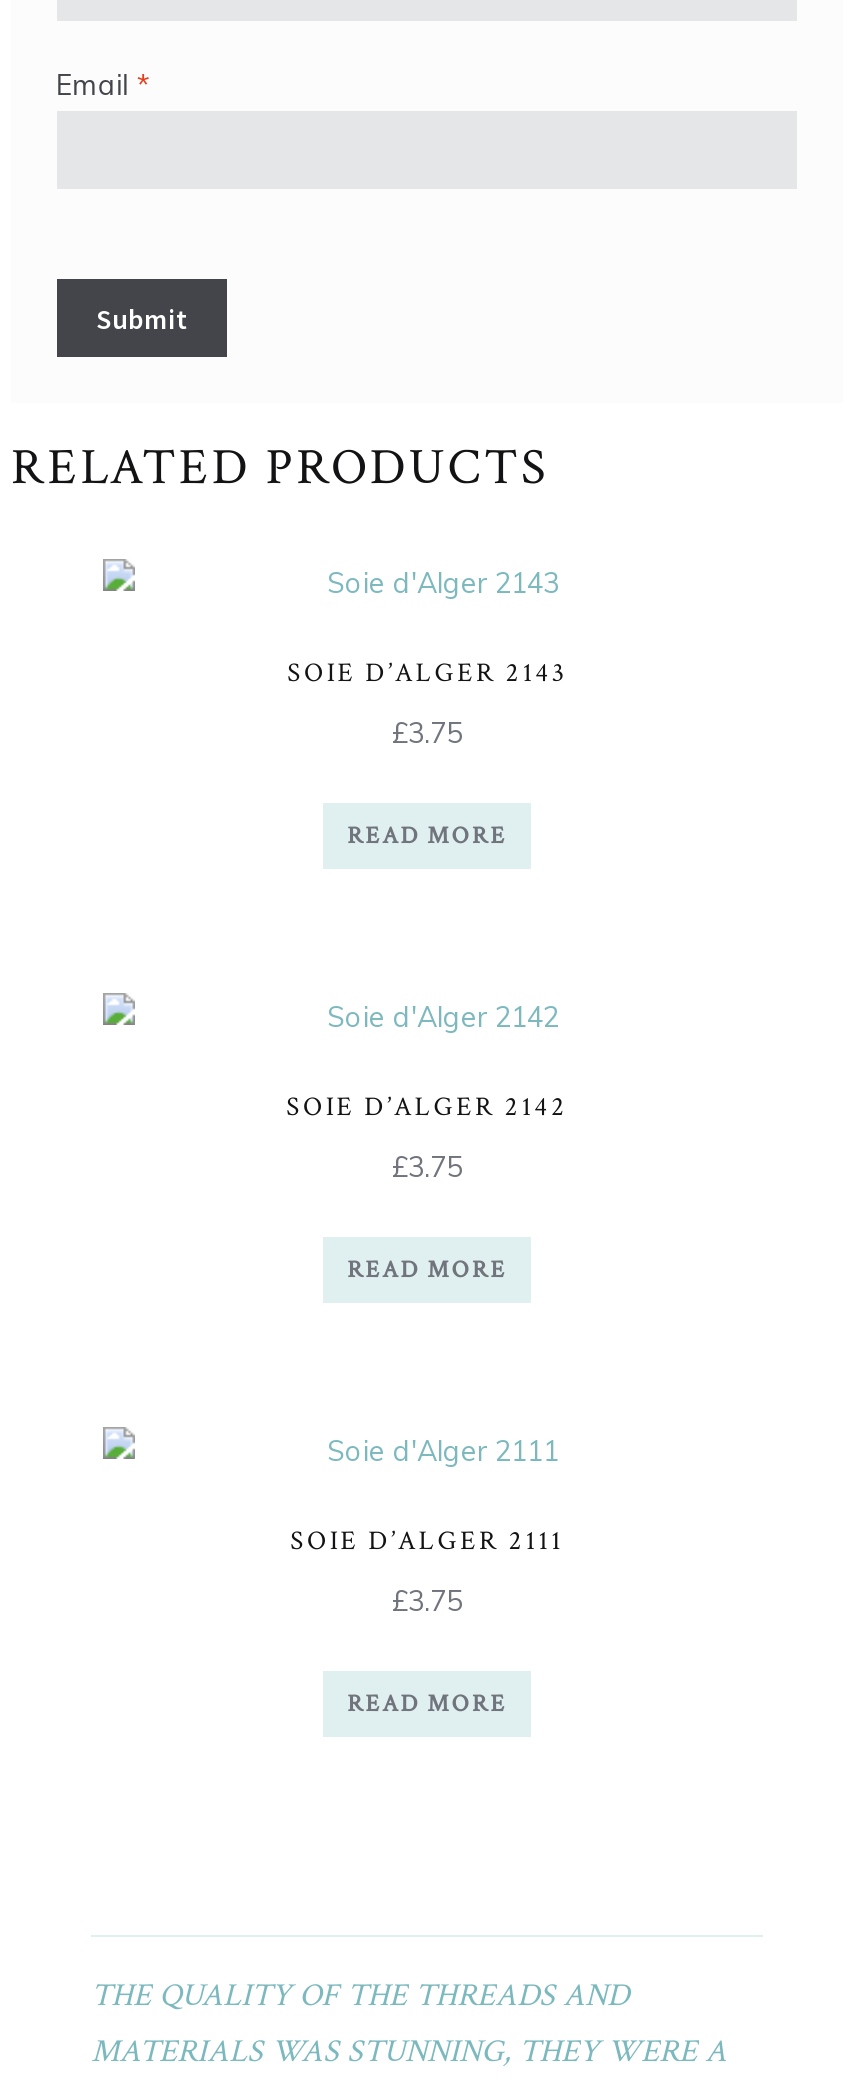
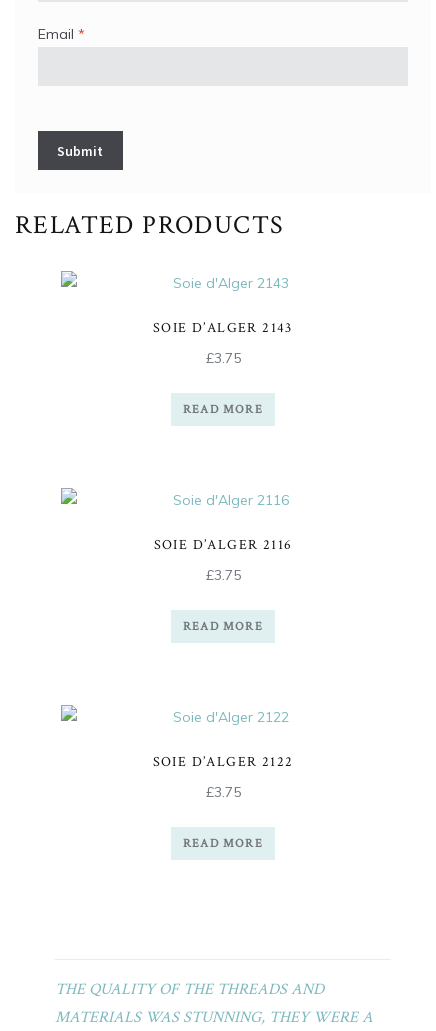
[286,1090,568,1126] SOIE D’ALGER 2142 -> [154,536,292,554] SOIE D’ALGER 2116
[290,1524,564,1560] SOIE D’ALGER 2111 -> [153,753,293,771] SOIE D’ALGER 2122

